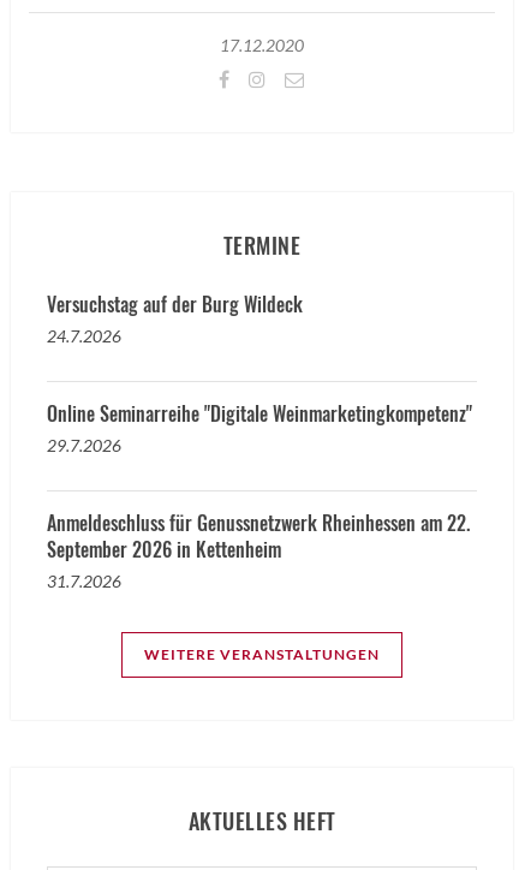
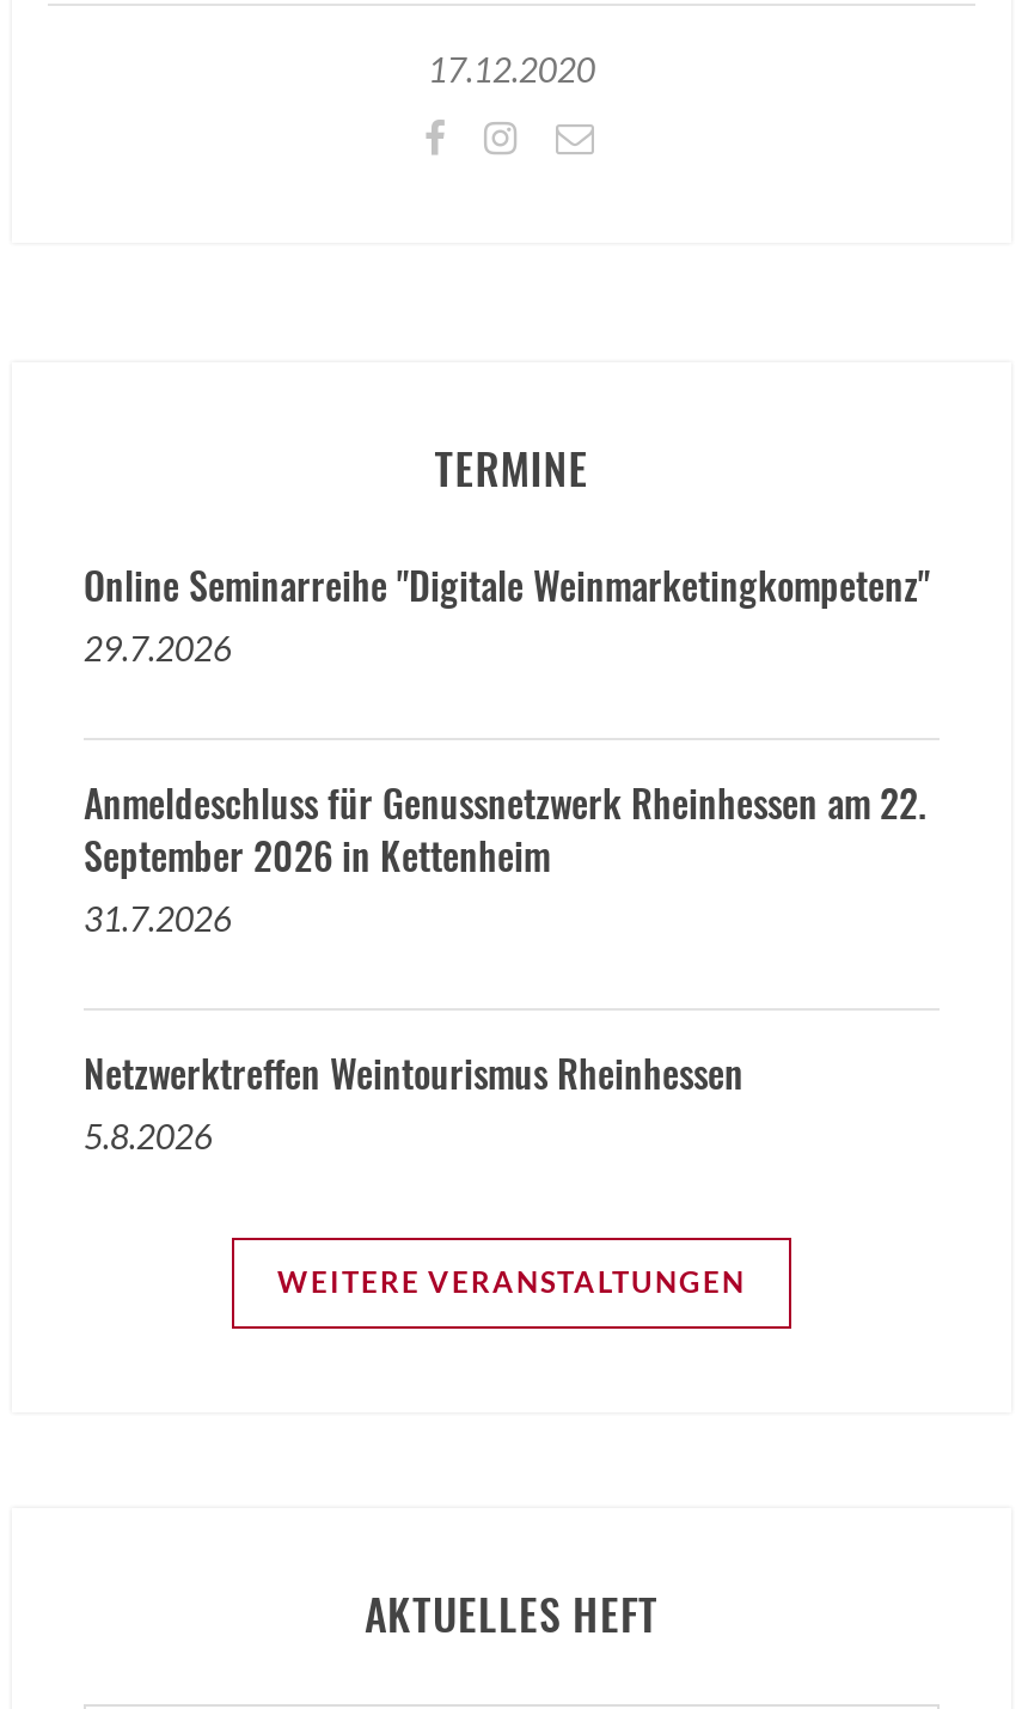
[47,289,303,345] Versuchstag auf der Burg Wildeck | 24.7.2026 -> none
moved [47,398,472,591] -> [84,555,930,938]: Online Seminarreihe "Digitale Weinmarketingkompetenz" | 29.7.2026 | Anmeldeschluss für Genussnetzwerk Rheinhessen am 22. | September 2026 in Kettenheim | 31.7.2026
none -> [84,1043,743,1155] Netzwerktreffen Weintourismus Rheinhessen | 5.8.2026

